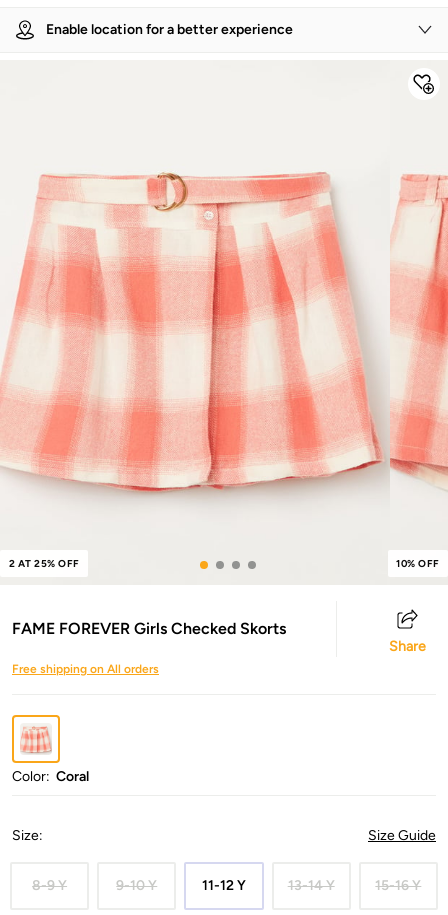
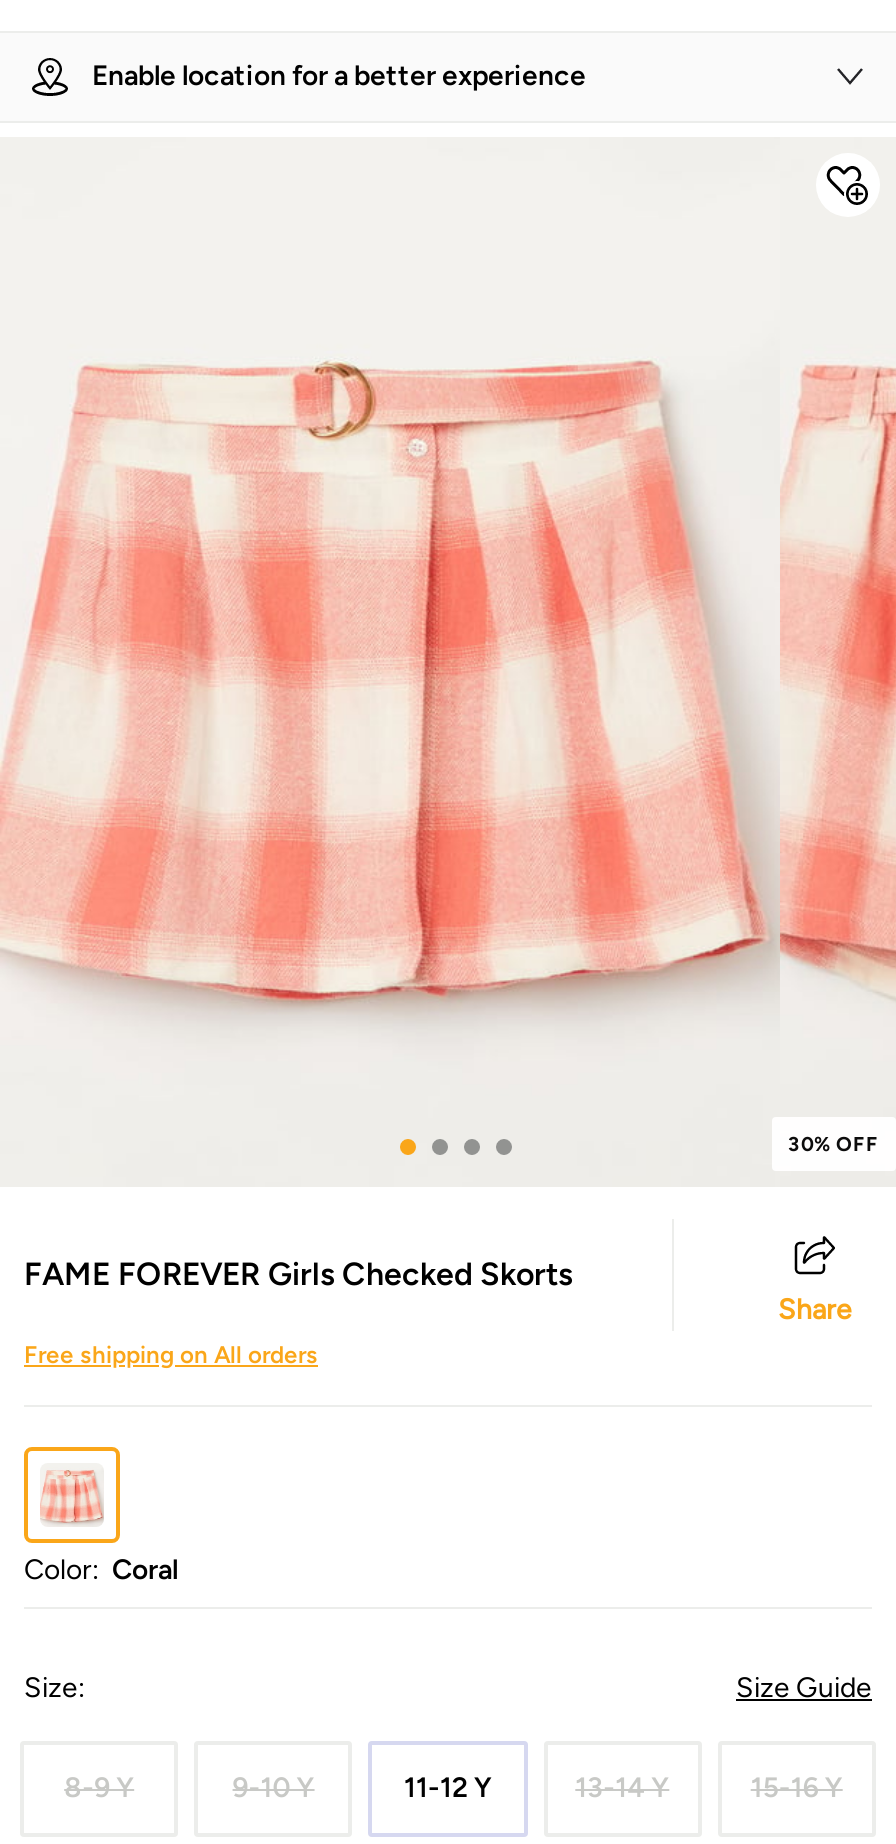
[8,557,439,570] 2 AT 25% OFF | 10% OFF -> [788,1131,879,1157] 30% OFF

